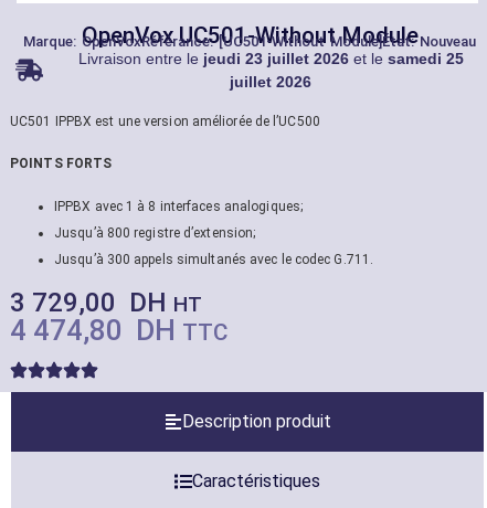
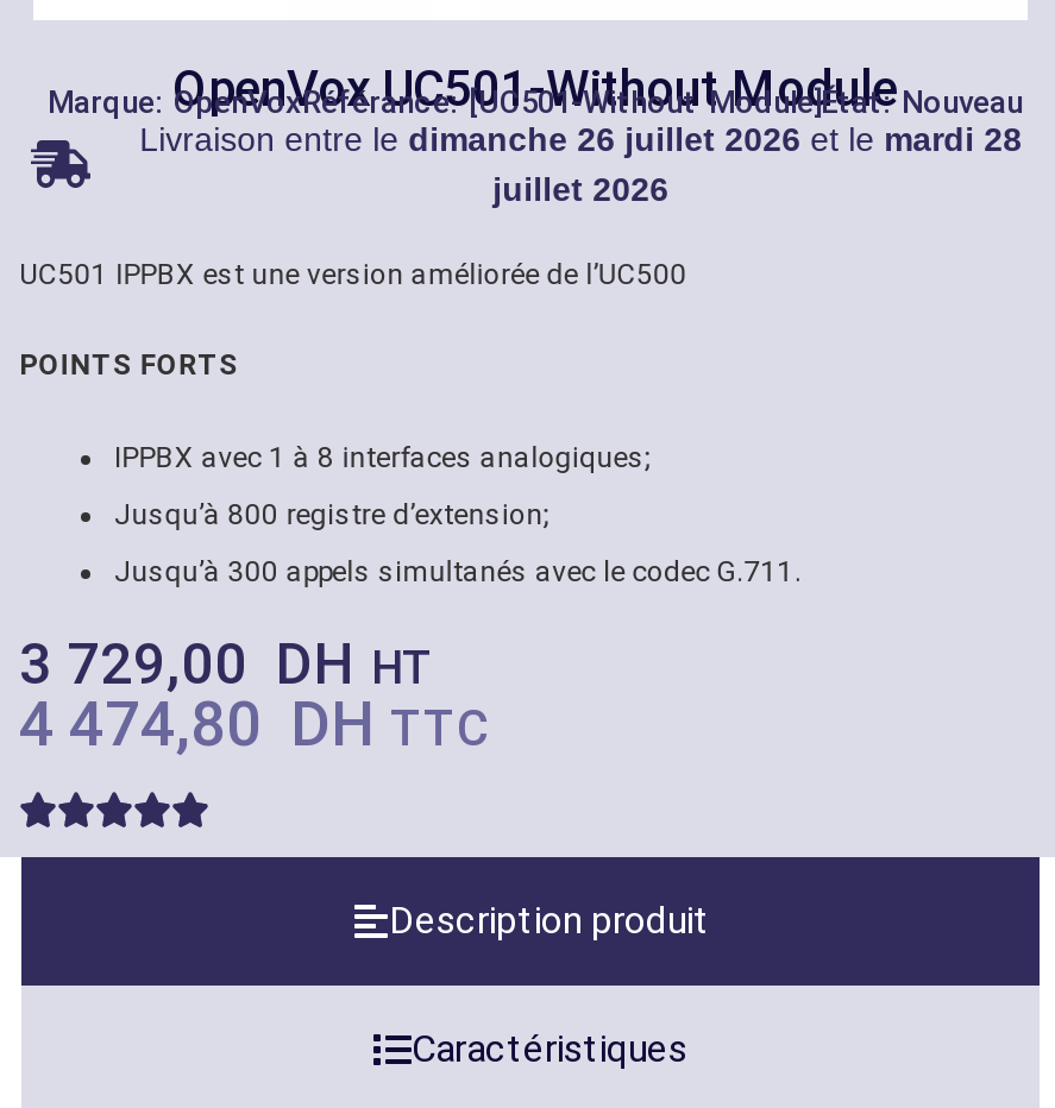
[78,49,463,67] Livraison entre le jeudi 23 juillet 2026 et le samedi 25 -> [139,120,1022,158] Livraison entre le dimanche 26 juillet 2026 et le mardi 28

